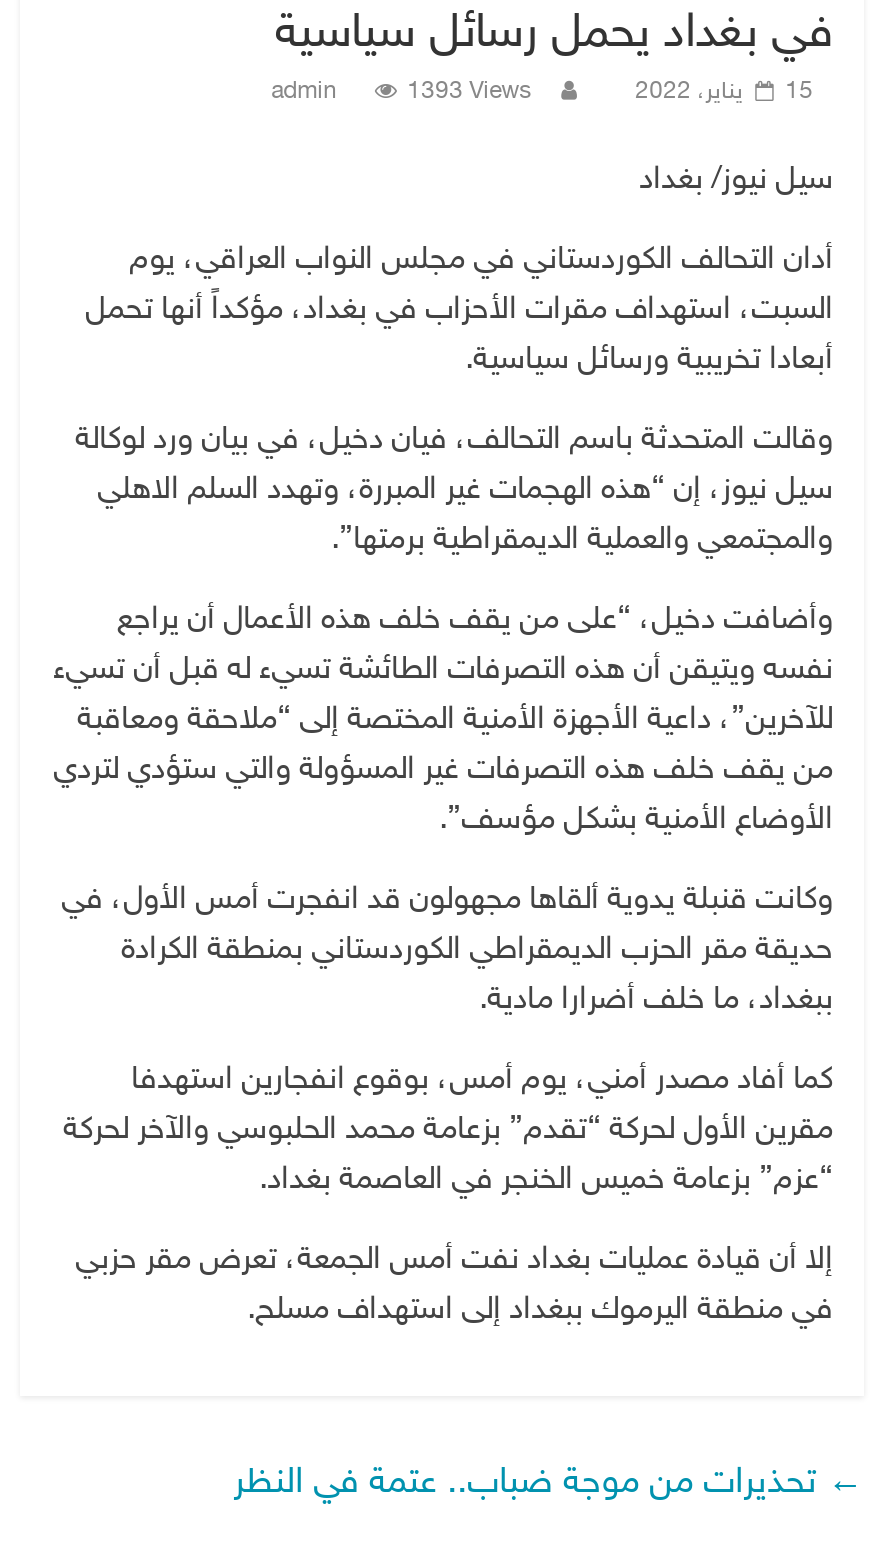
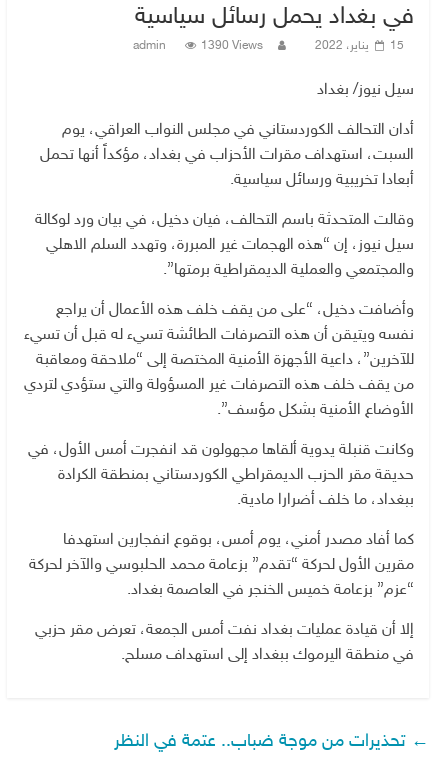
[407,78,531,106] 1393 Views -> [201,39,263,53] 1390 Views

